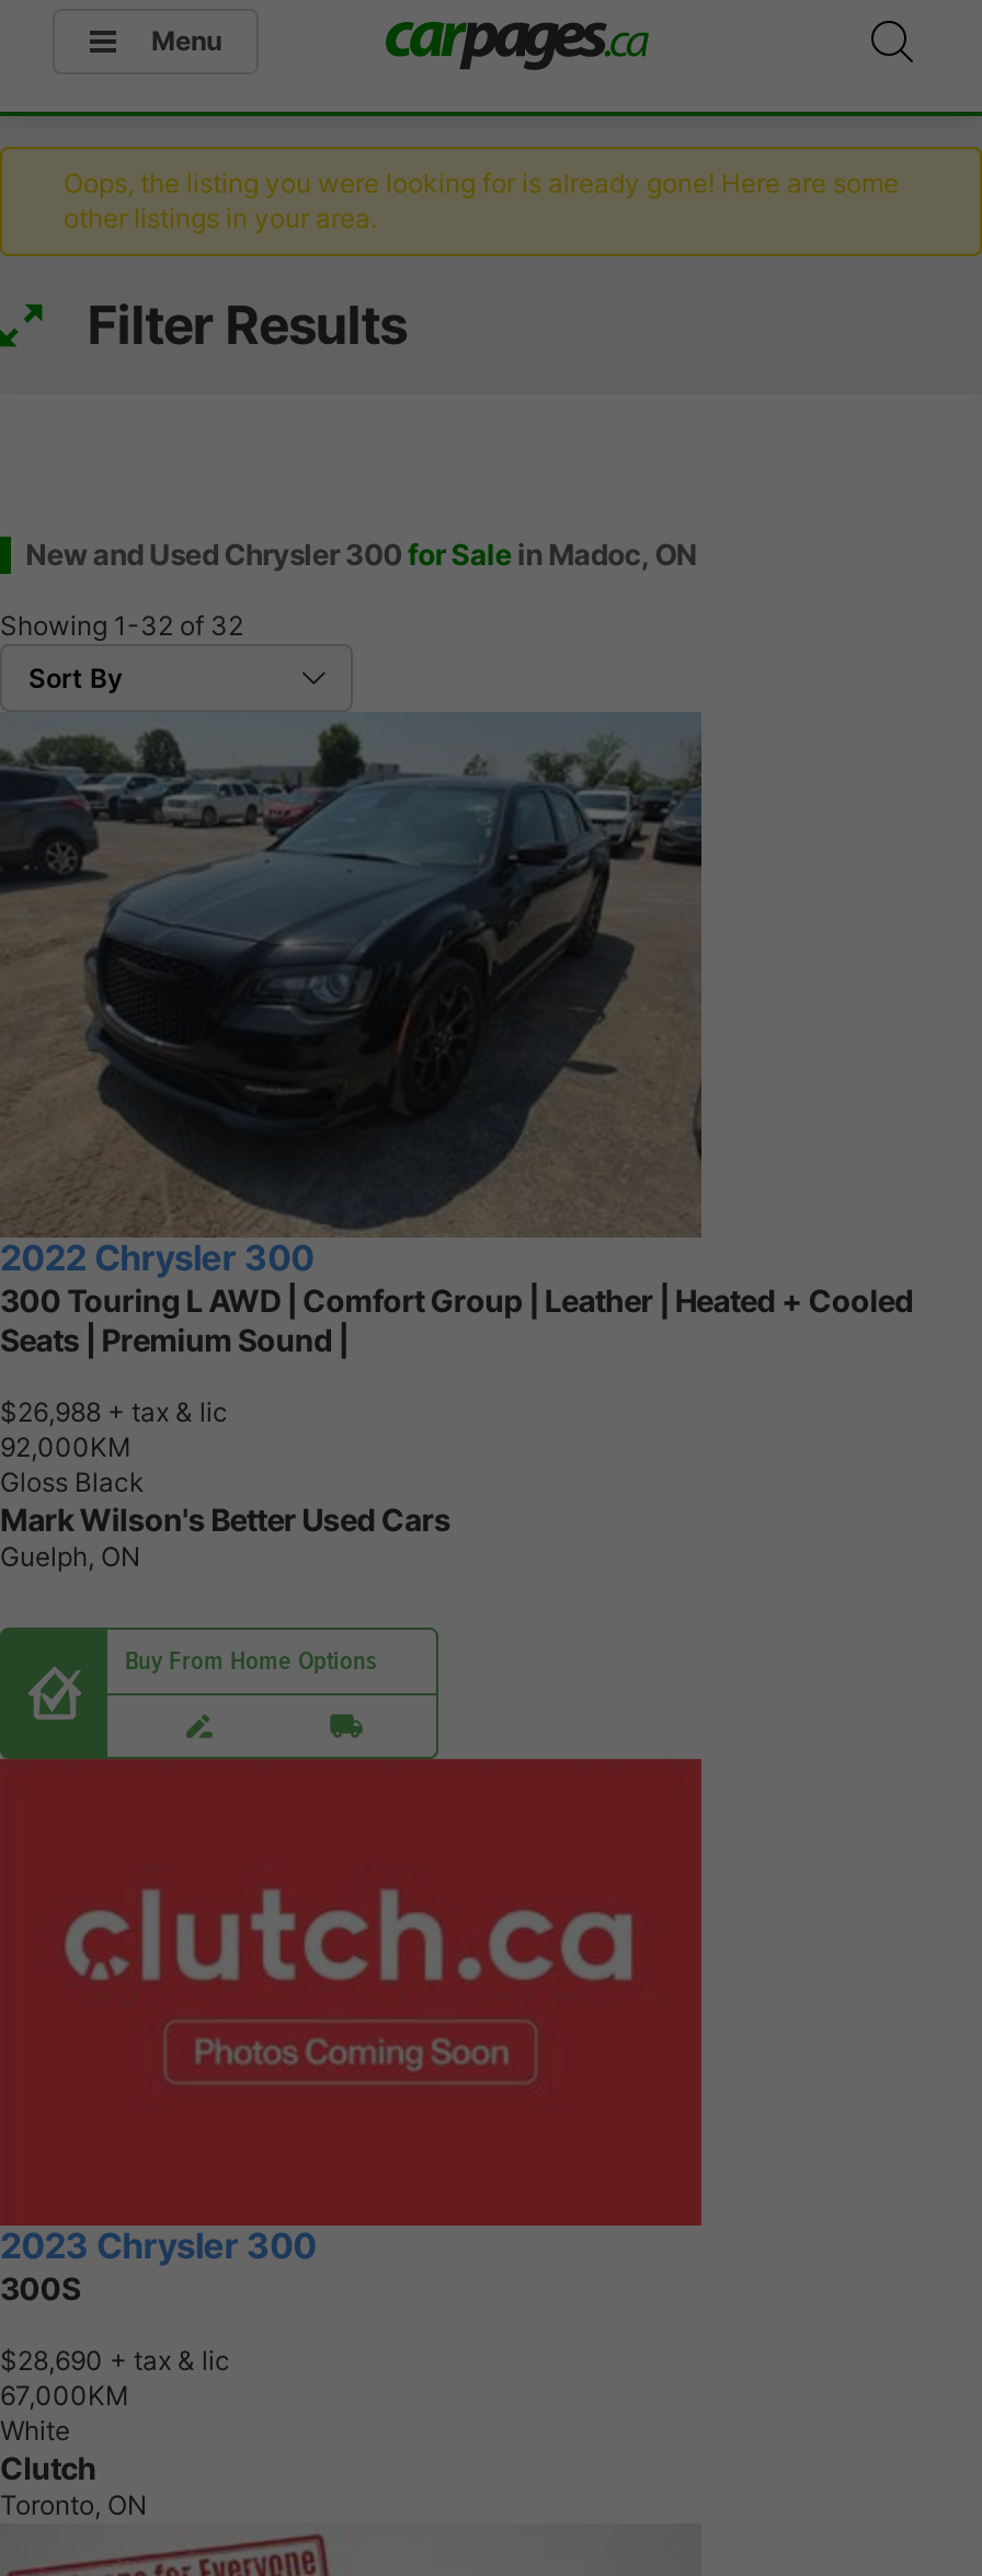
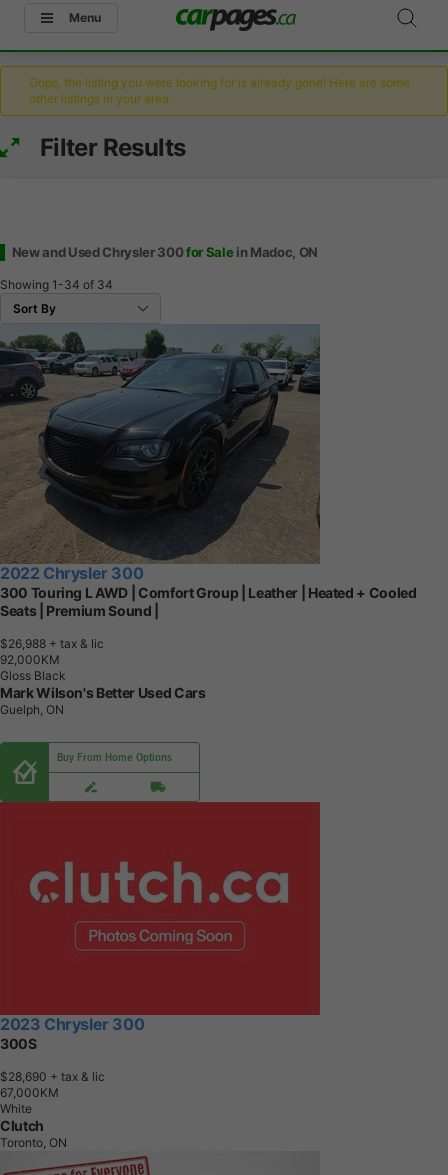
[0,609,243,642] Showing 1-32 of 32 -> [0,277,113,292] Showing 1-34 of 34

